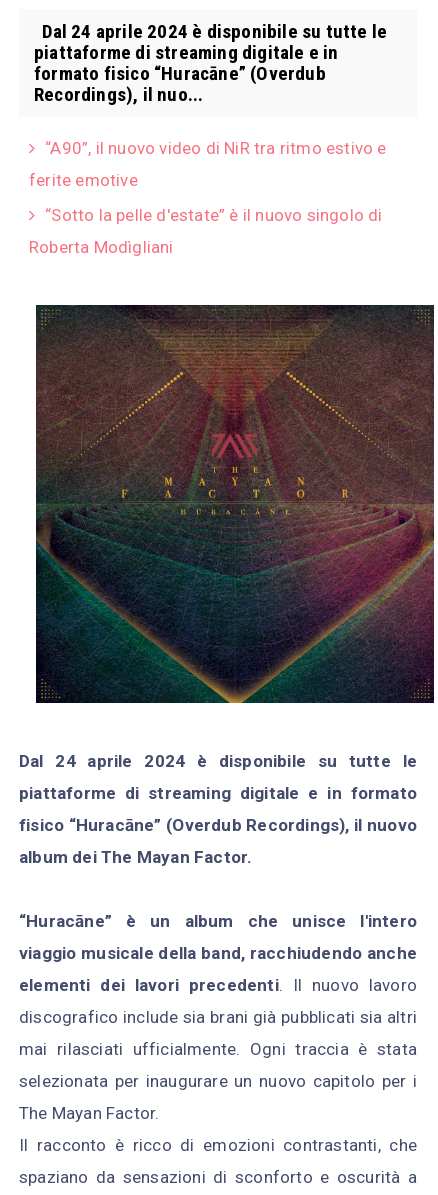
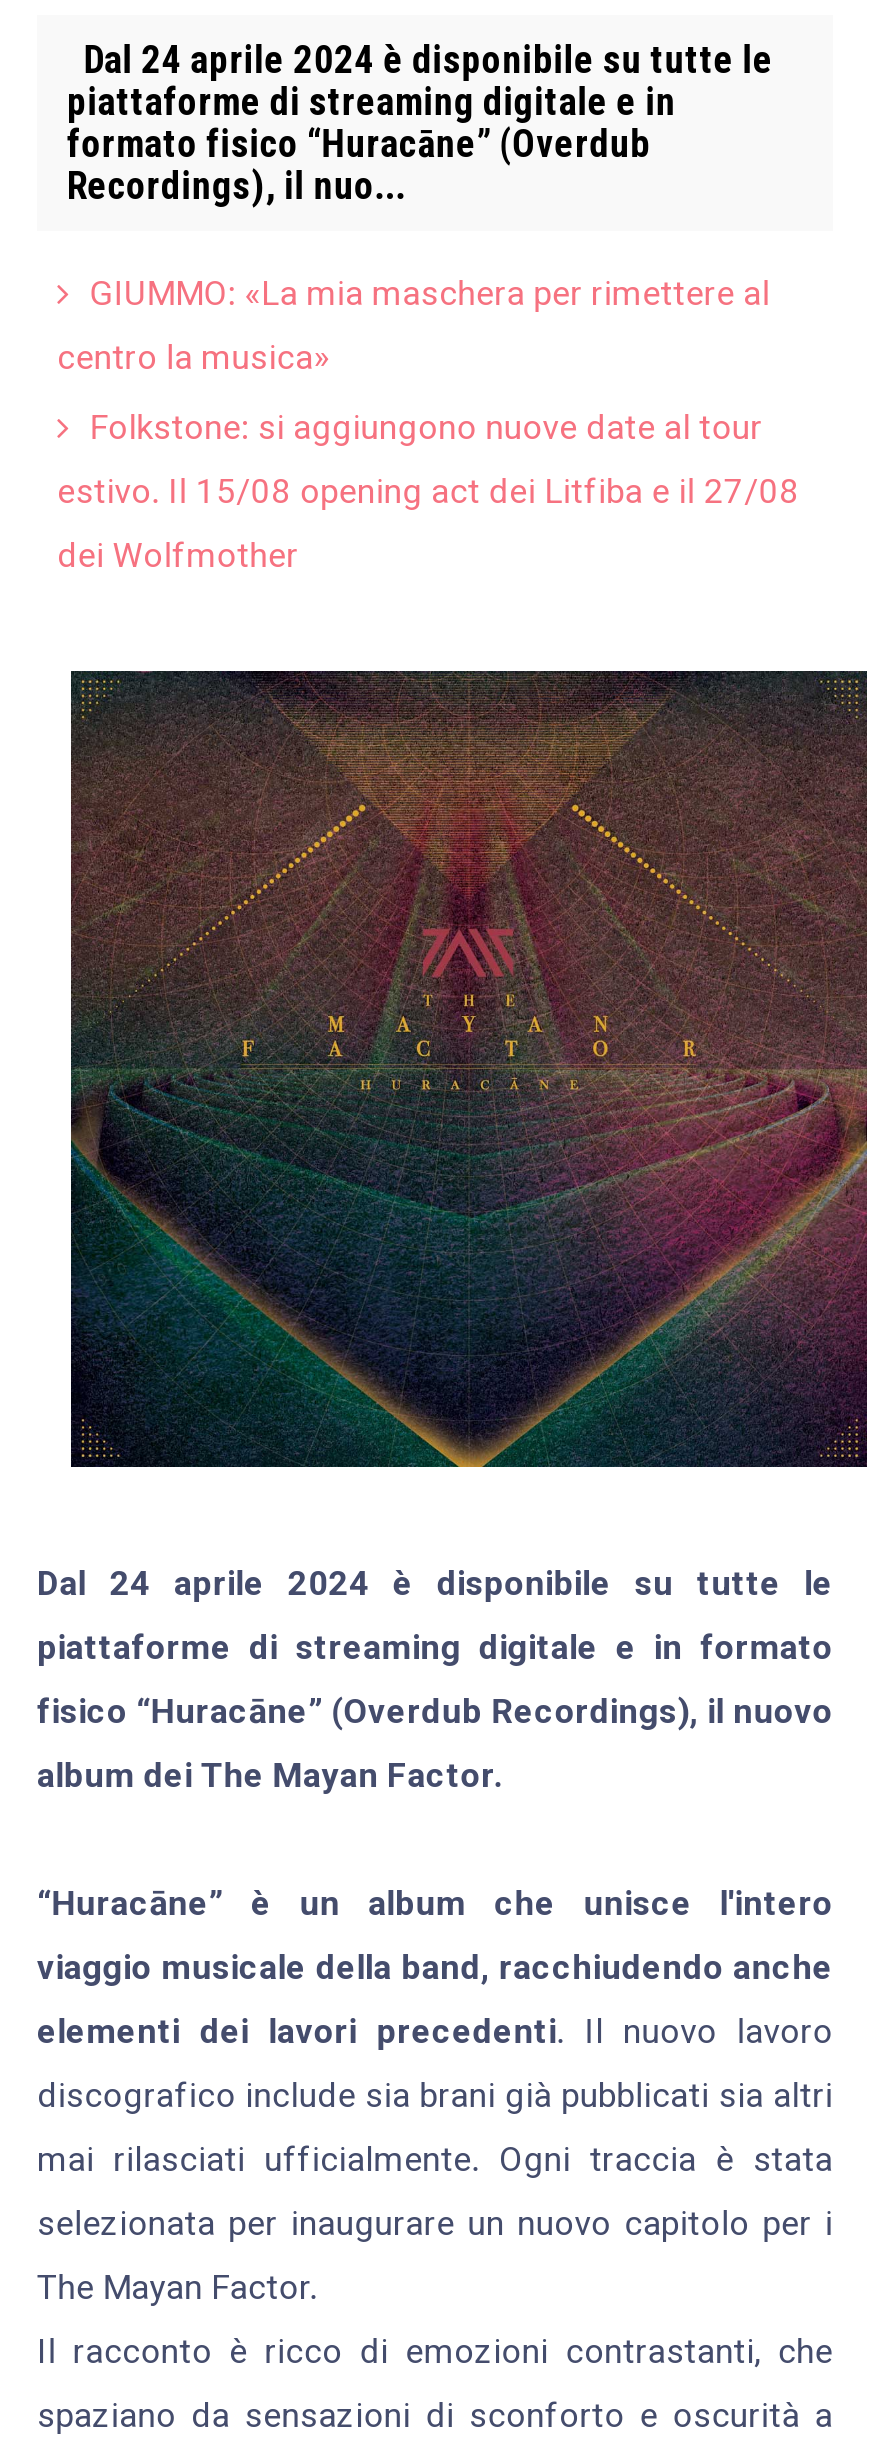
[29,138,387,257] “A90”, il nuovo video di NiR tra ritmo estivo e | ferite emotive | “Sotto la pelle d'estate” è il nuovo singolo di | Roberta Modìgliani -> [57,273,799,575] GIUMMO: «La mia maschera per rimettere al | centro la musica» | Folkstone: si aggiungono nuove date al tour | estivo. Il 15/08 opening act dei Litfiba e il 27/08 | dei Wolfmother

